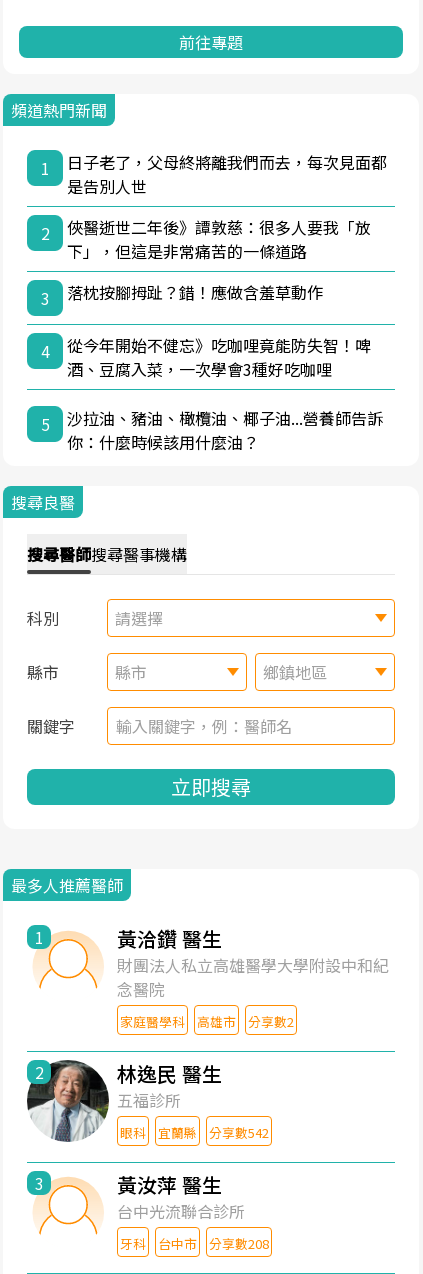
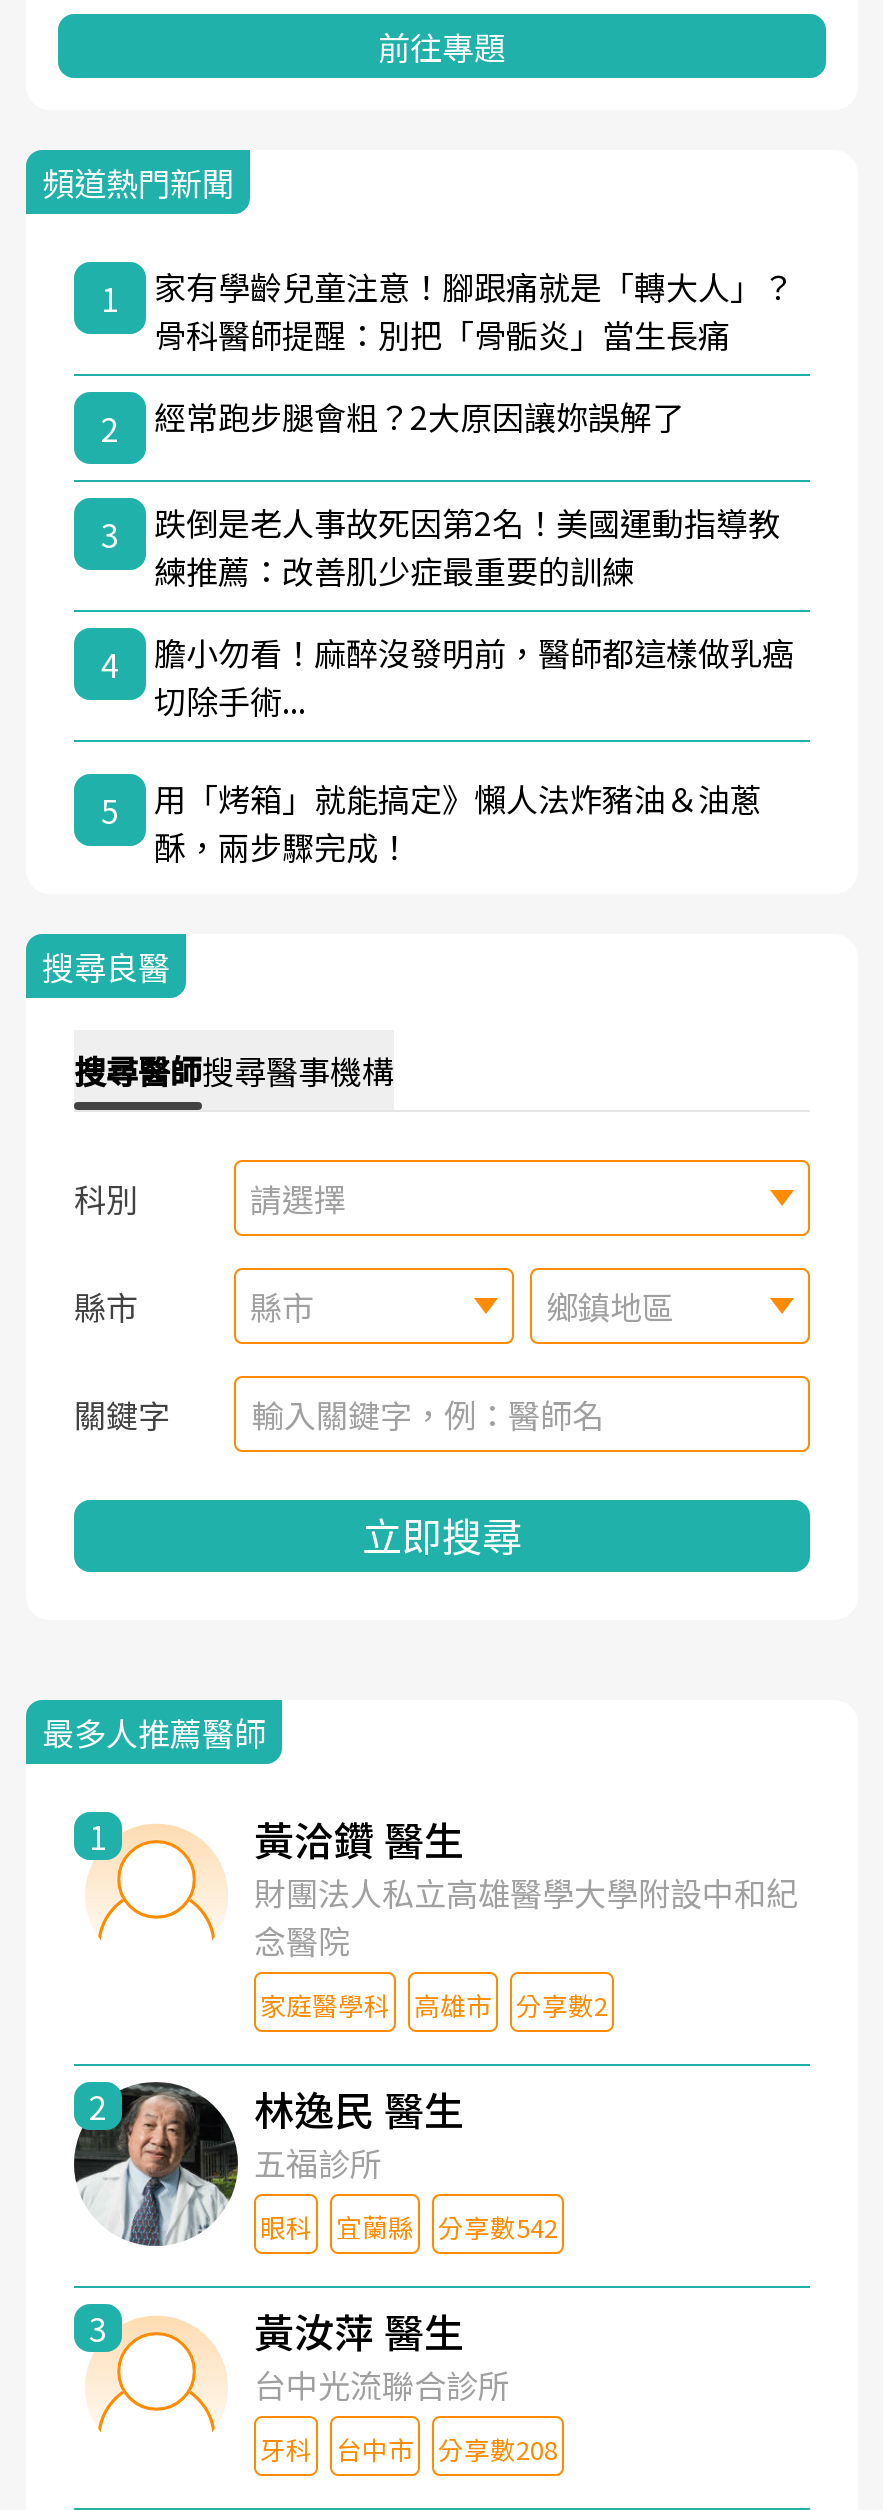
[67,150,387,198] 日子老了，父母終將離我們而去，每次見面都 | 是告別人世 -> [154,261,794,357] 家有學齡兒童注意！腳跟痛就是「轉大人」？ | 骨科醫師提醒：別把「骨骺炎」當生長痛
[67,215,371,263] 俠醫逝世二年後》譚敦慈：很多人要我「放 | 下」，但這是非常痛苦的一條道路 -> [154,391,684,439] 經常跑步腿會粗？2大原因讓妳誤解了
[67,280,323,304] 落枕按腳拇趾？錯！應做含羞草動作 -> [154,497,780,593] 跌倒是老人事故死因第2名！美國運動指導教 | 練推薦：改善肌少症最重要的訓練
[67,333,371,381] 從今年開始不健忘》吃咖哩竟能防失智！啤 | 酒、豆腐入菜，一次學會3種好吃咖哩 -> [154,627,794,723] 膽小勿看！麻醉沒發明前，醫師都這樣做乳癌 | 切除手術...
[67,406,383,454] 沙拉油、豬油、橄欖油、椰子油...營養師告訴 | 你：什麼時候該用什麼油？ -> [154,773,762,869] 用「烤箱」就能搞定》懶人法炸豬油＆油蔥 | 酥，兩步驟完成！

